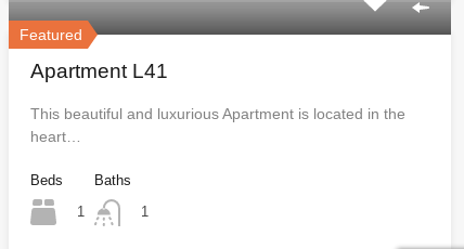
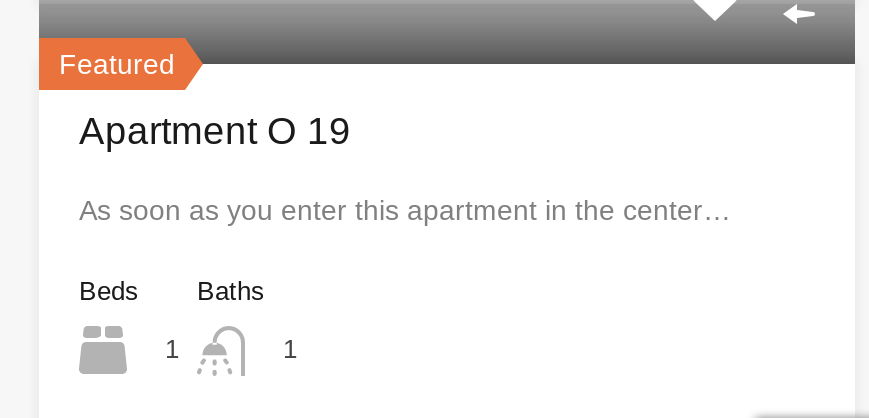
[30,60,168,83] Apartment L41 -> [79,111,351,153] Apartment O 19
[30,105,405,145] This beautiful and luxurious Apartment is located in the | heart… -> [79,195,731,227] As soon as you enter this apartment in the center…

